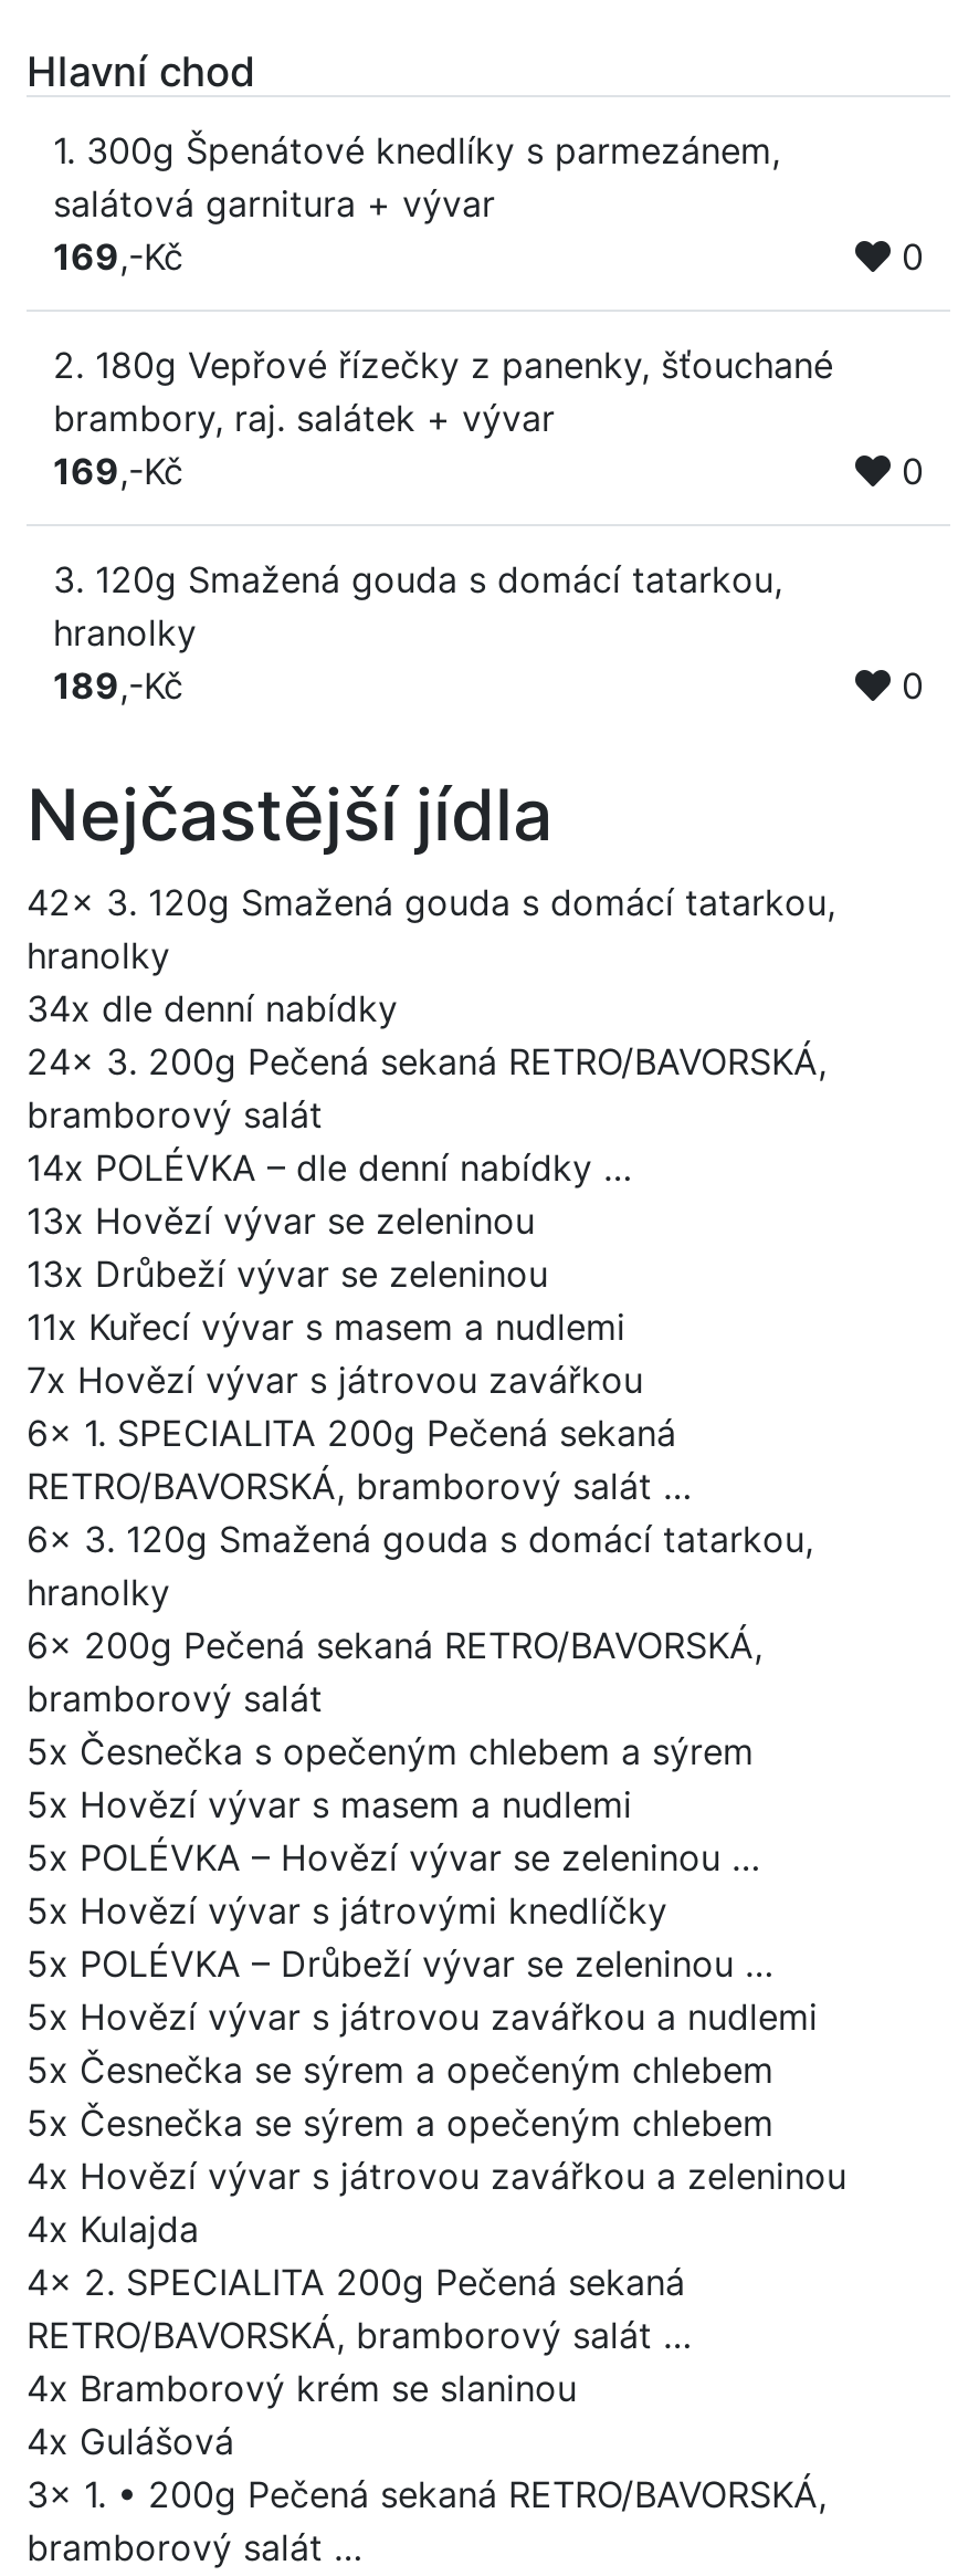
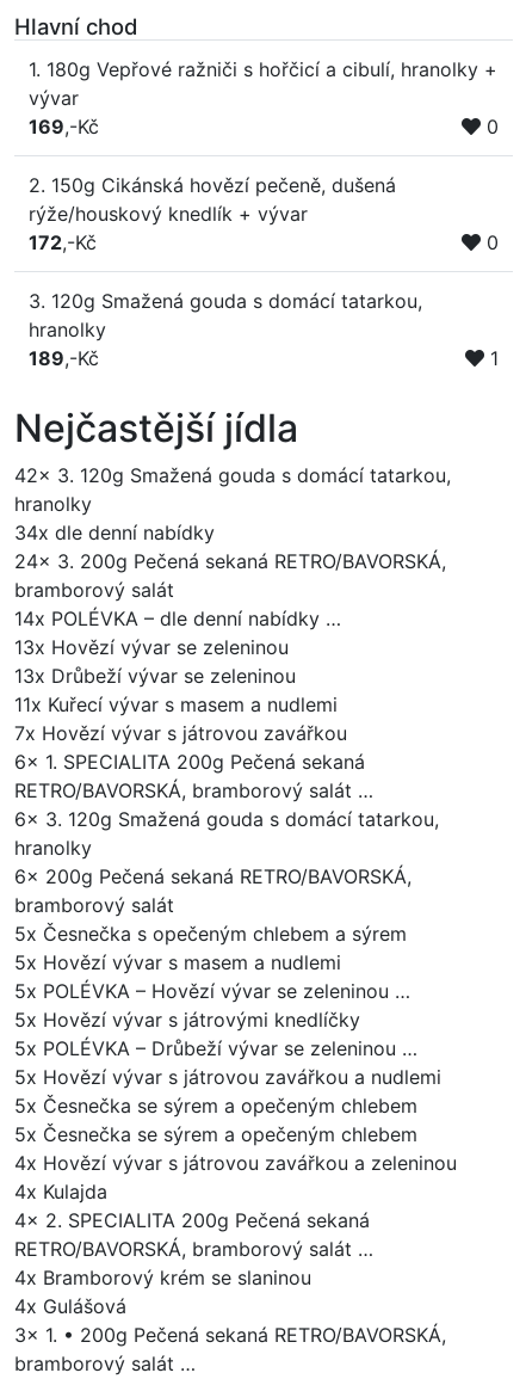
[53,128,780,226] 1. 300g Špenátové knedlíky s parmezánem, | salátová garnitura + vývar -> [29,57,497,110] 1. 180g Vepřové ražniči s hořčicí a cibulí, hranolky + | vývar
[53,343,833,440] 2. 180g Vepřové řízečky z panenky, šťouchané | brambory, raj. salátek + vývar -> [29,173,396,226] 2. 150g Cikánská hovězí pečeně, dušená | rýže/houskový knedlík + vývar
[53,449,183,493] 169,-Kč -> [29,230,97,254] 172,-Kč
[891,663,924,708] 0 -> [484,346,499,370] 1

